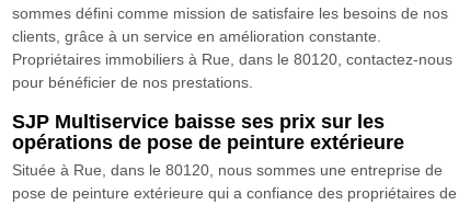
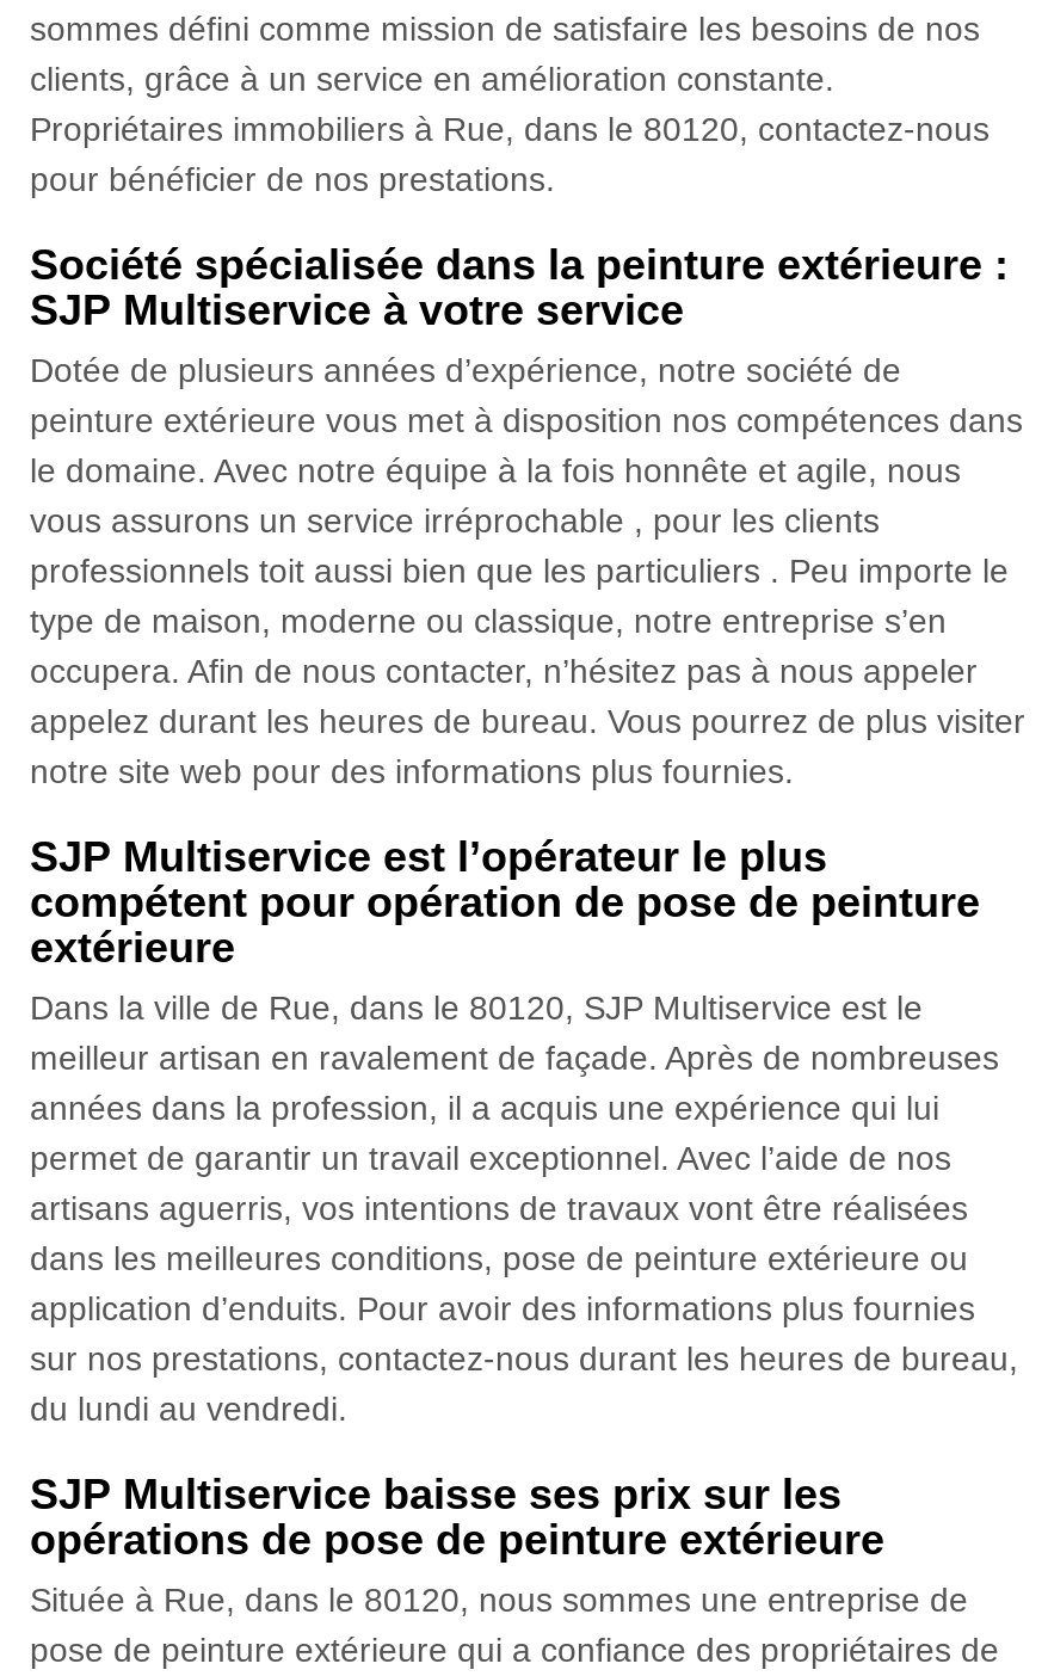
none -> [30,241,1025,1427] Société spécialisée dans la peinture extérieure : | SJP Multiservice à votre service | Dotée de plusieurs années d’expérience, notre société de | peinture extérieure vous met à disposition nos compétences dans | le domaine. Avec notre équipe à la fois honnête et agile, nous | vous assurons un service irréprochable , pour les clients | professionnels toit aussi bien que les particuliers . Peu importe le | type de maison, moderne ou classique, notre entreprise s’en | occupera. Afin de nous contacter, n’hésitez pas à nous appeler | appelez durant les heures de bureau. Vous pourrez de plus visiter | notre site web pour des informations plus fournies. | SJP Multiservice est l’opérateur le plus | compétent pour opération de pose de peinture | extérieure | Dans la ville de Rue, dans le 80120, SJP Multiservice est le | meilleur artisan en ravalement de façade. Après de nombreuses | années dans la profession, il a acquis une expérience qui lui | permet de garantir un travail exceptionnel. Avec l’aide de nos | artisans aguerris, vos intentions de travaux vont être réalisées | dans les meilleures conditions, pose de peinture extérieure ou | application d’enduits. Pour avoir des informations plus fournies | sur nos prestations, contactez-nous durant les heures de bureau, | du lundi au vendredi.

